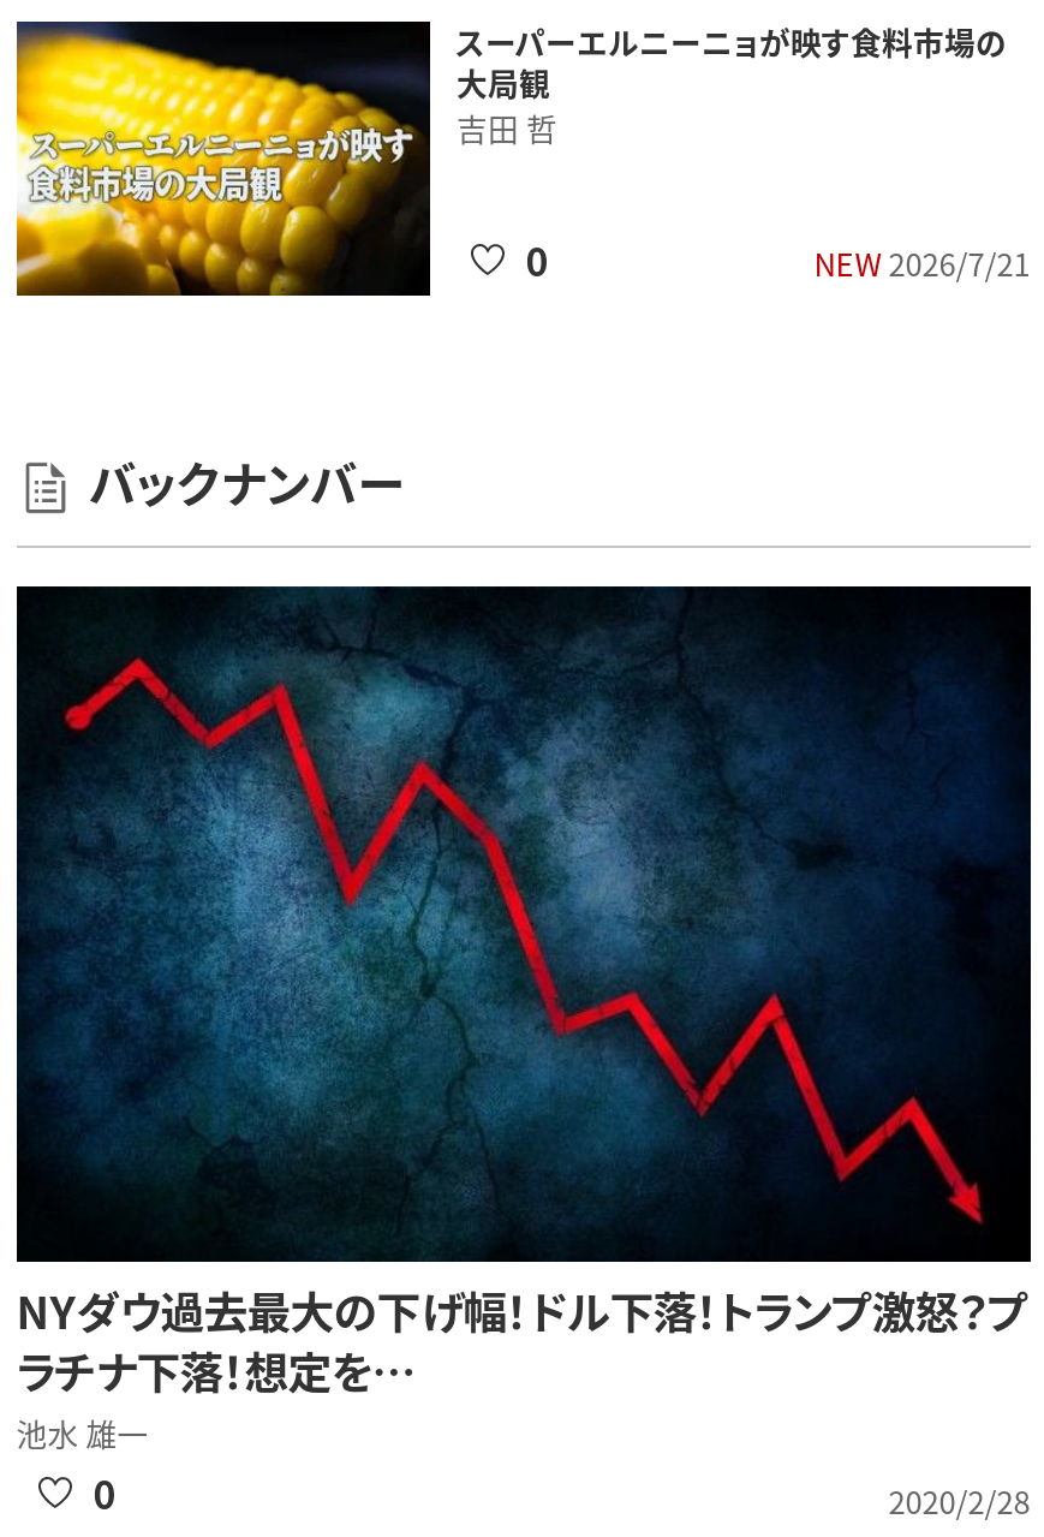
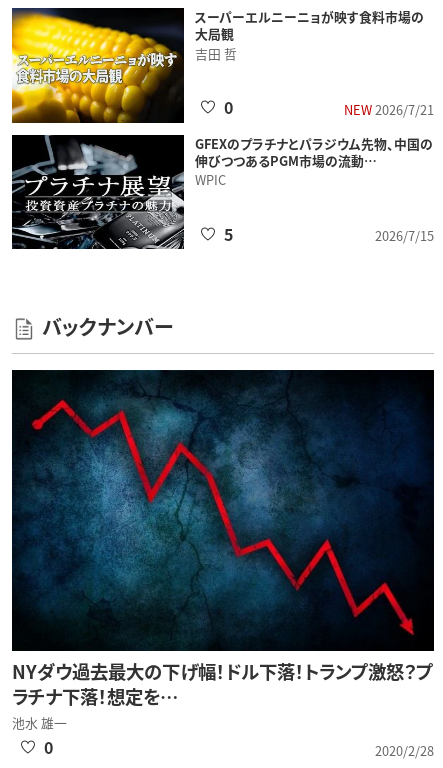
none -> [11,134,434,250] [image] | GFEXのプラチナとパラジウム先物、中国の | 伸びつつあるPGM市場の流動… | WPIC | 2026/7/15 | 5

